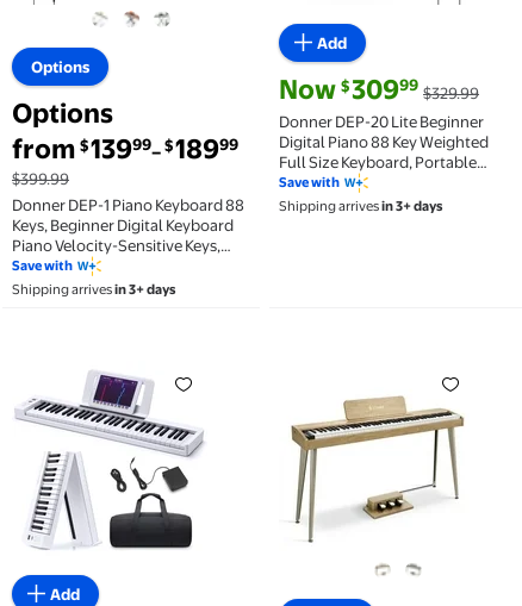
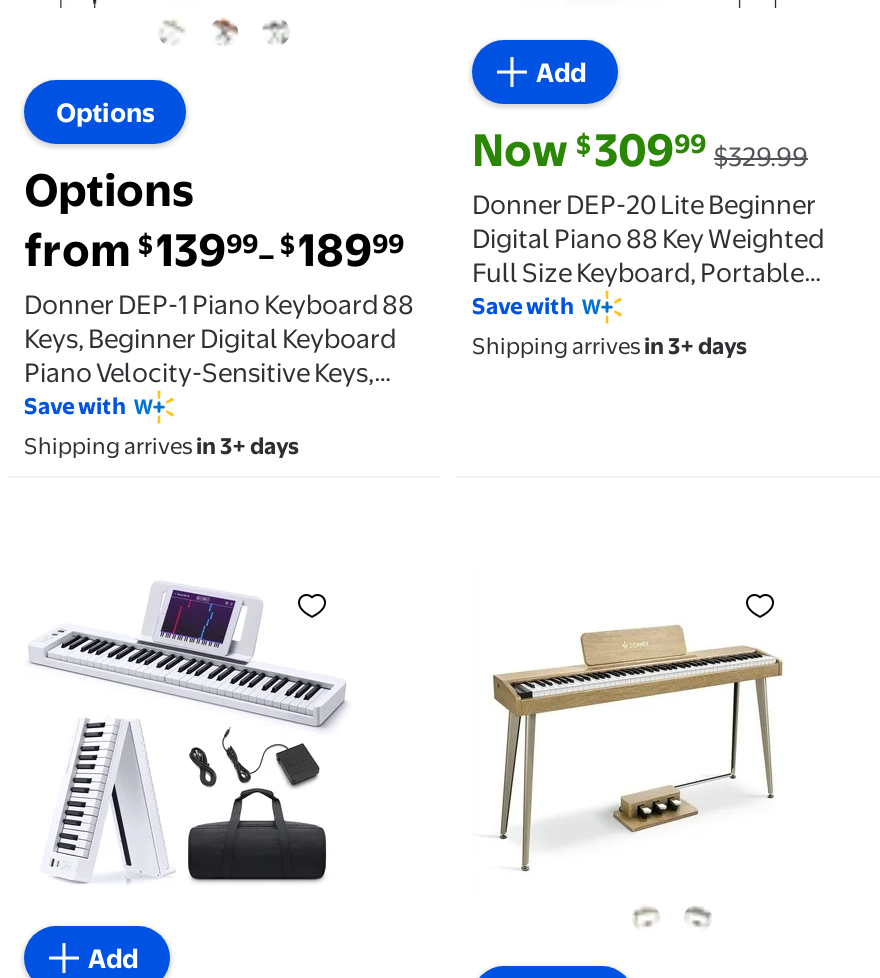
[12,169,69,188] $399.99 -> none

